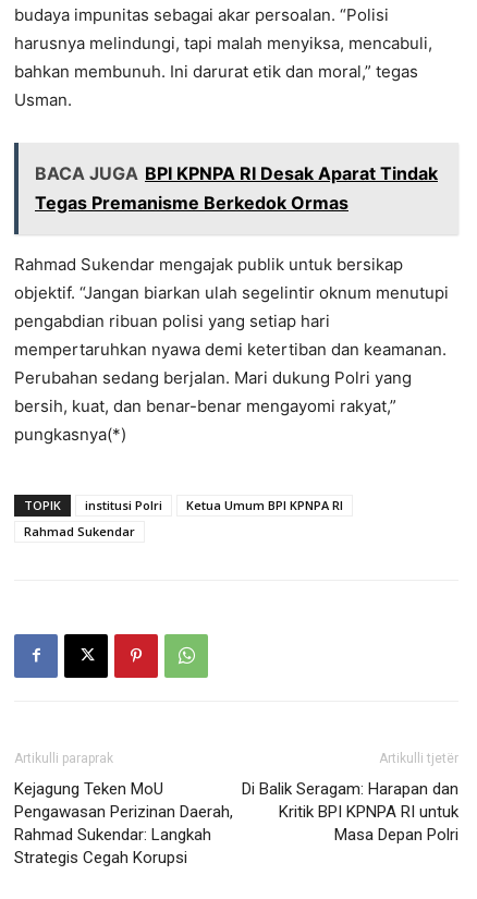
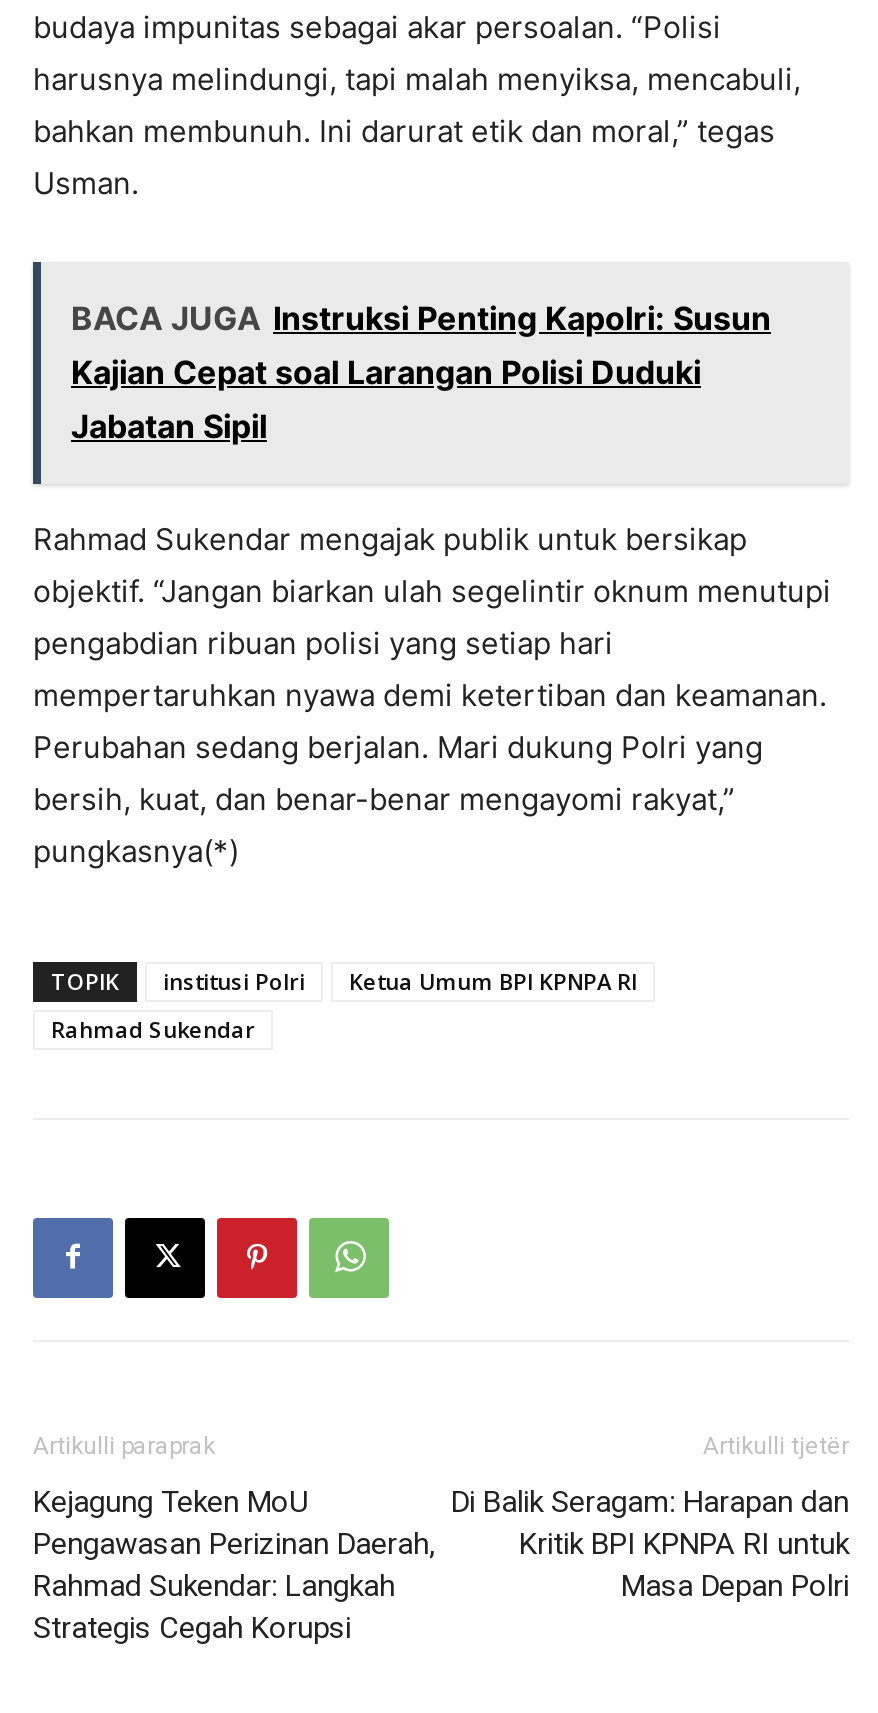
[35,162,438,213] BACA JUGA BPI KPNPA RI Desak Aparat Tindak | Tegas Premanisme Berkedok Ormas -> [71,297,771,445] BACA JUGA Instruksi Penting Kapolri: Susun | Kajian Cepat soal Larangan Polisi Duduki | Jabatan Sipil

